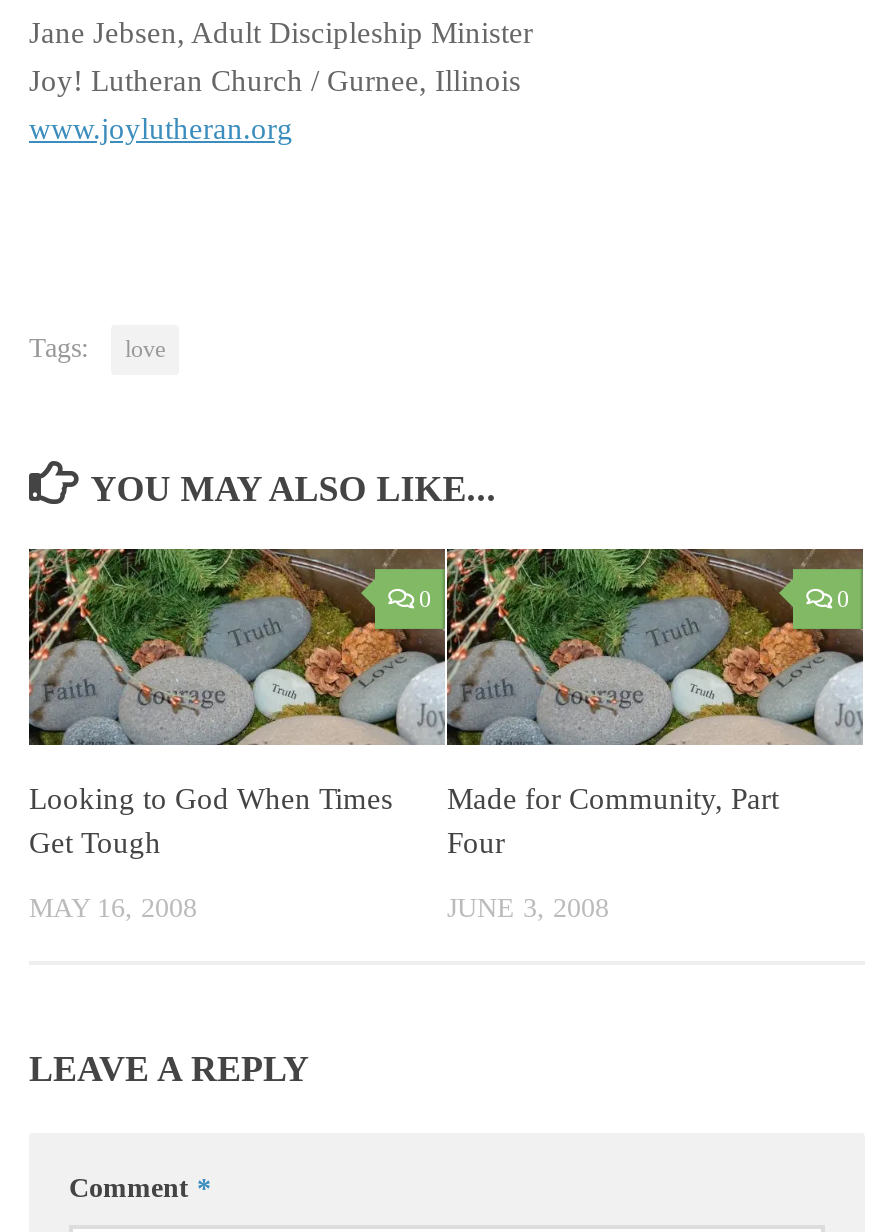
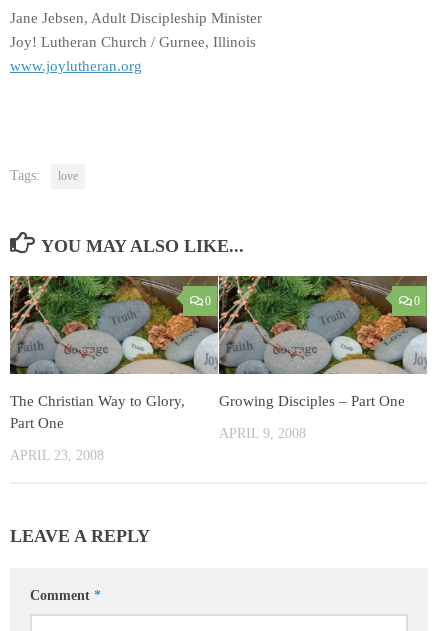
[29,783,393,859] Looking to God When Times | Get Tough -> [10,393,185,431] The Christian Way to Glory, | Part One
[447,783,779,859] Made for Community, Part | Four -> [219,393,405,409] Growing Disciples – Part One
[29,893,197,923] MAY 16, 2008 -> [10,448,104,463] APRIL 23, 2008
[447,893,609,923] JUNE 3, 2008 -> [219,426,306,441] APRIL 9, 2008

